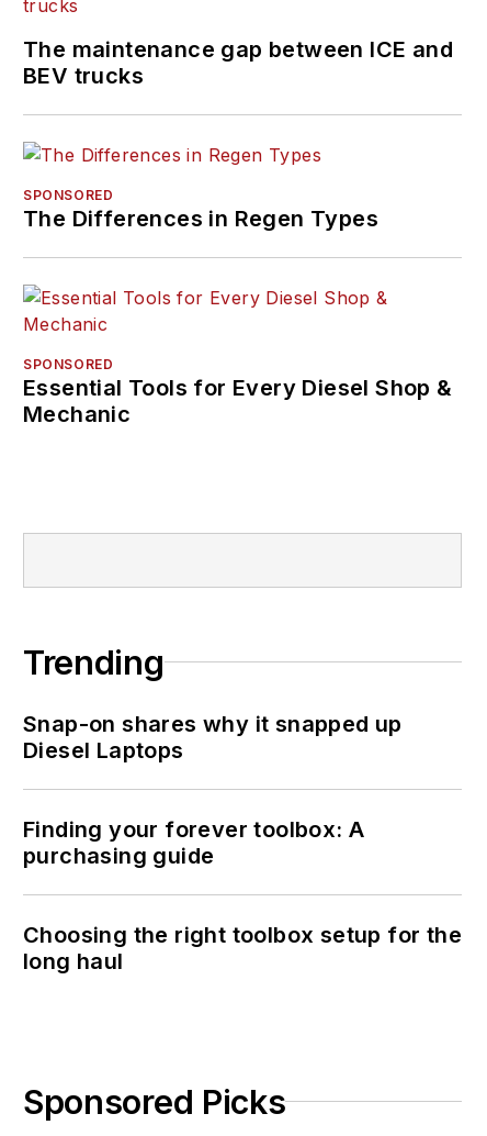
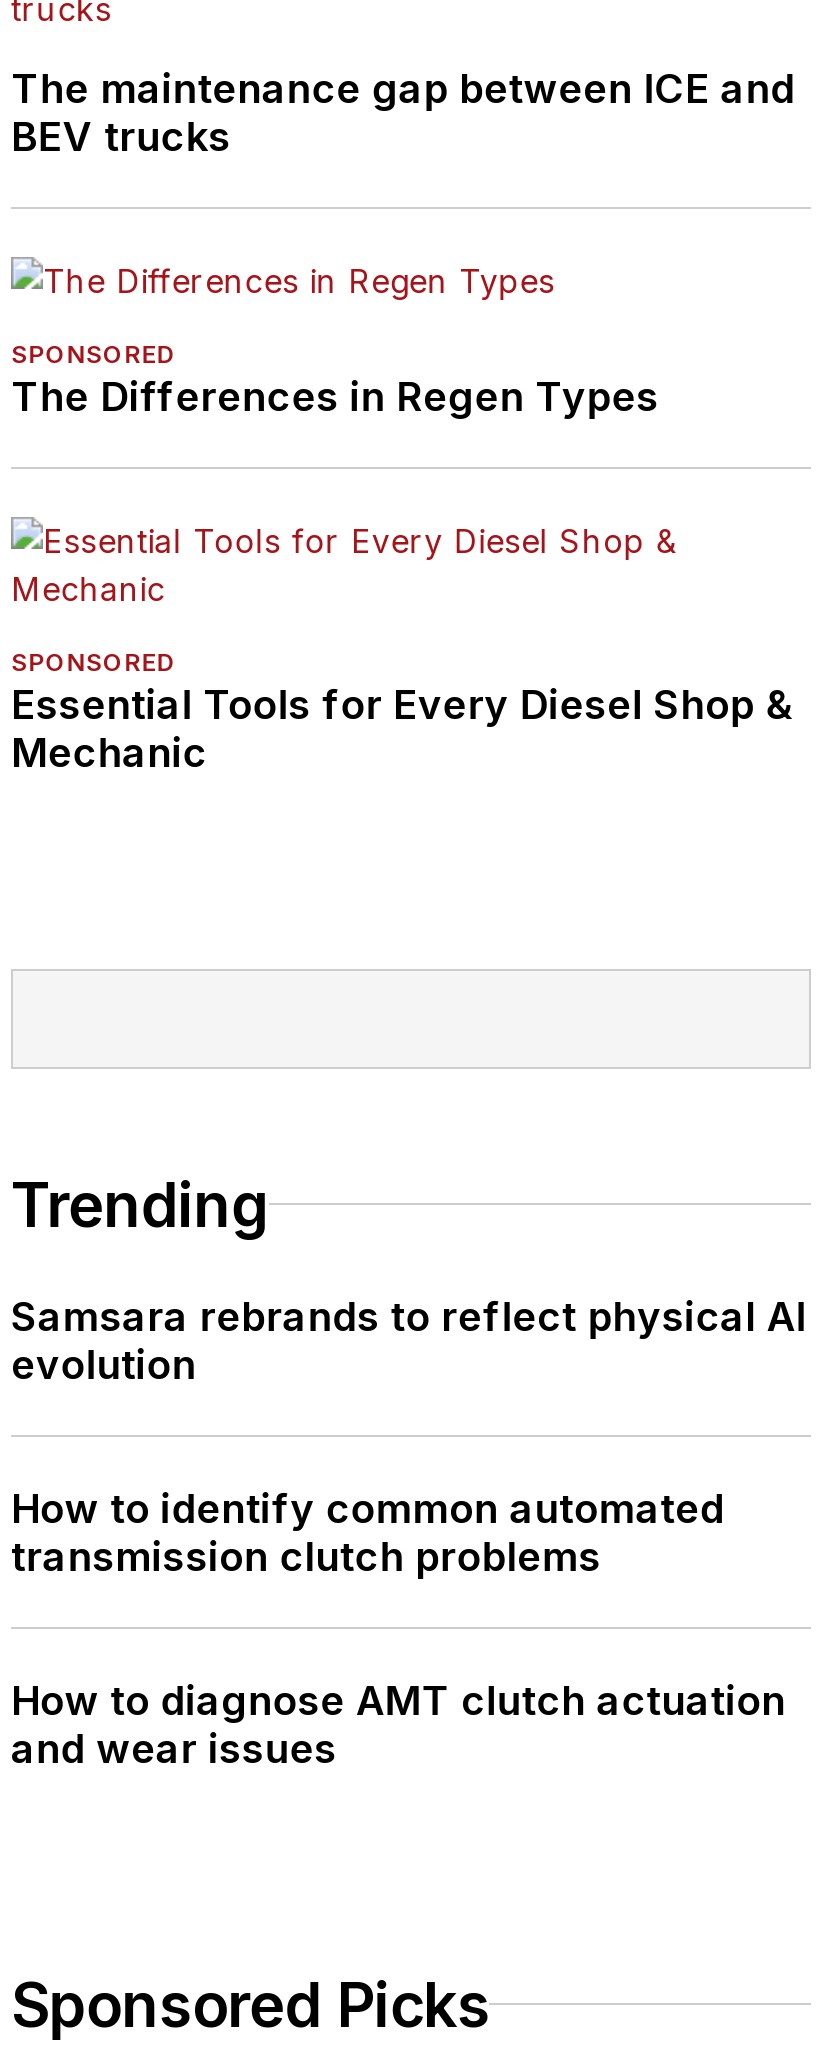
[23,711,402,763] Snap-on shares why it snapped up | Diesel Laptops -> [11,1293,806,1389] Samsara rebrands to reflect physical AI | evolution
[23,816,365,869] Finding your forever toolbox: A | purchasing guide -> [11,1485,725,1581] How to identify common automated | transmission clutch problems
[23,922,462,974] Choosing the right toolbox setup for the | long haul -> [11,1677,786,1773] How to diagnose AMT clutch actuation | and wear issues

